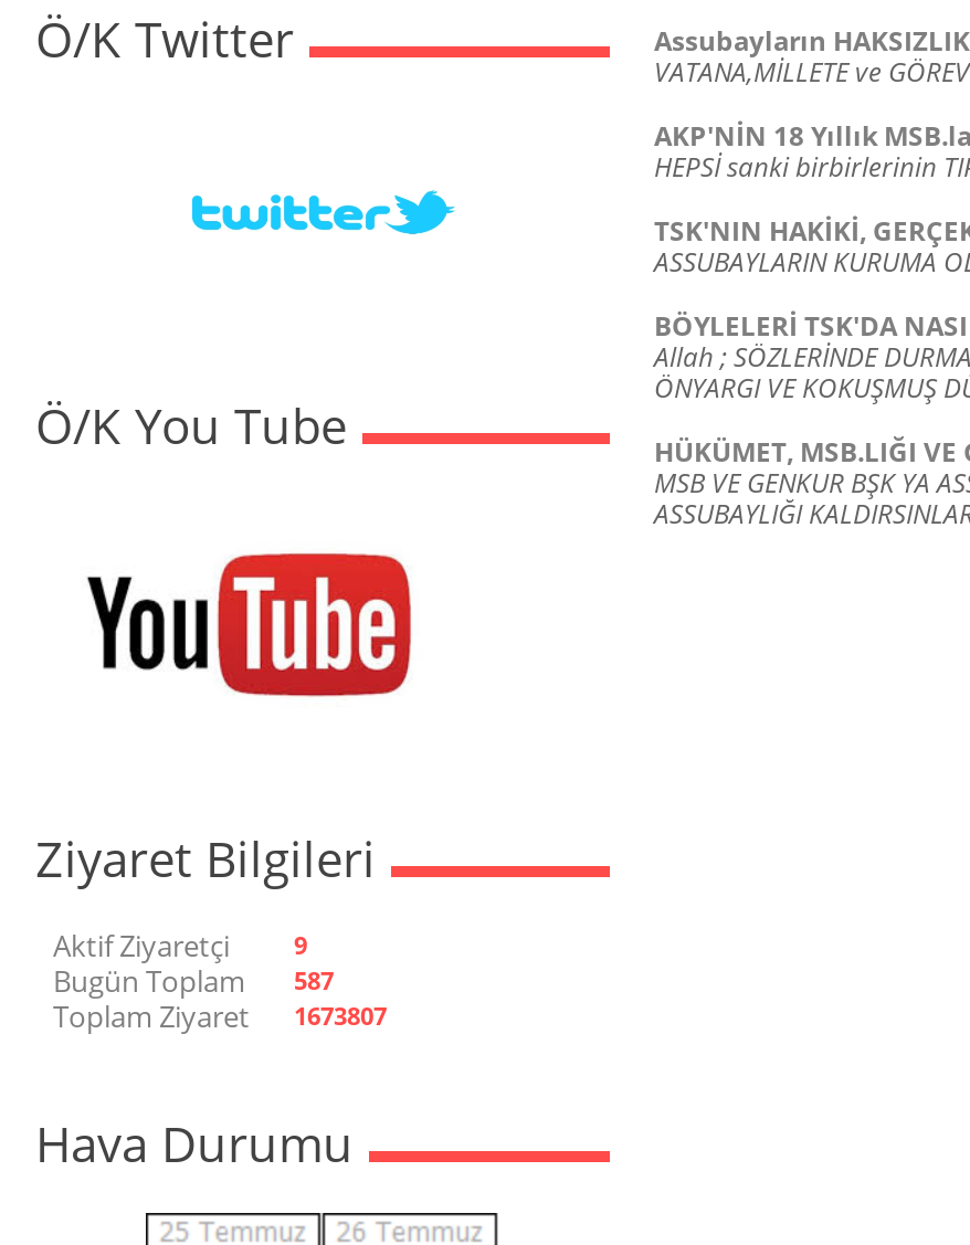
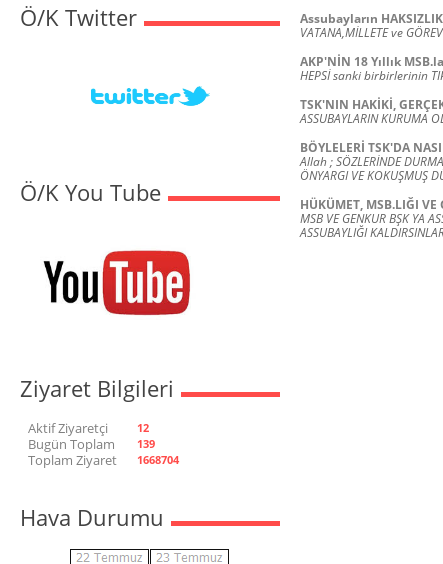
[53,926,307,966] Aktif Ziyaretçi 9 -> [28,419,149,437] Aktif Ziyaretçi 12
[53,961,334,1001] Bugün Toplam 587 -> [28,435,155,453] Bugün Toplam 139
[53,996,387,1036] Toplam Ziyaret 1673807 -> [28,451,179,469] Toplam Ziyaret 1668704

